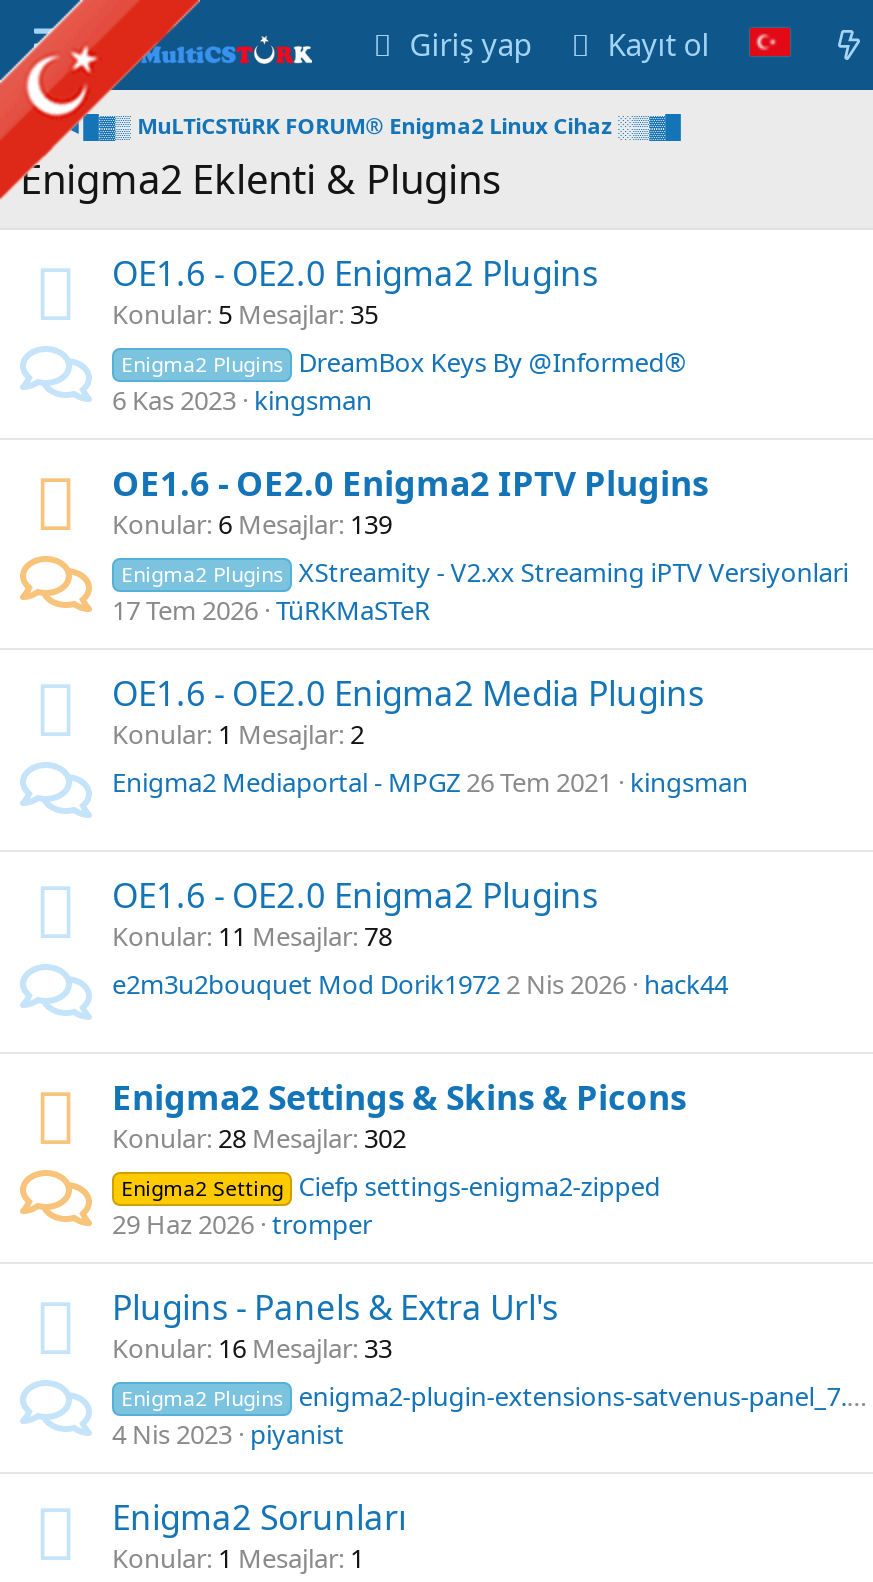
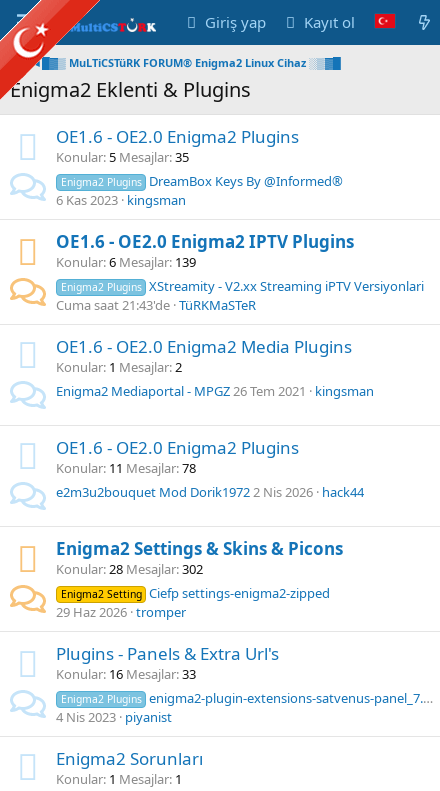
[112,592,430,628] 17 Tem 2026 TüRKMaSTeR -> [56,296,256,314] Cuma saat 21:43'de TüRKMaSTeR

